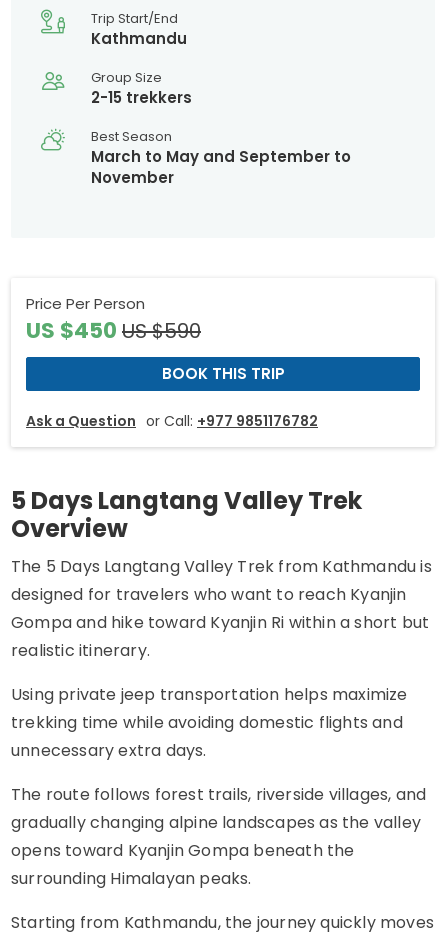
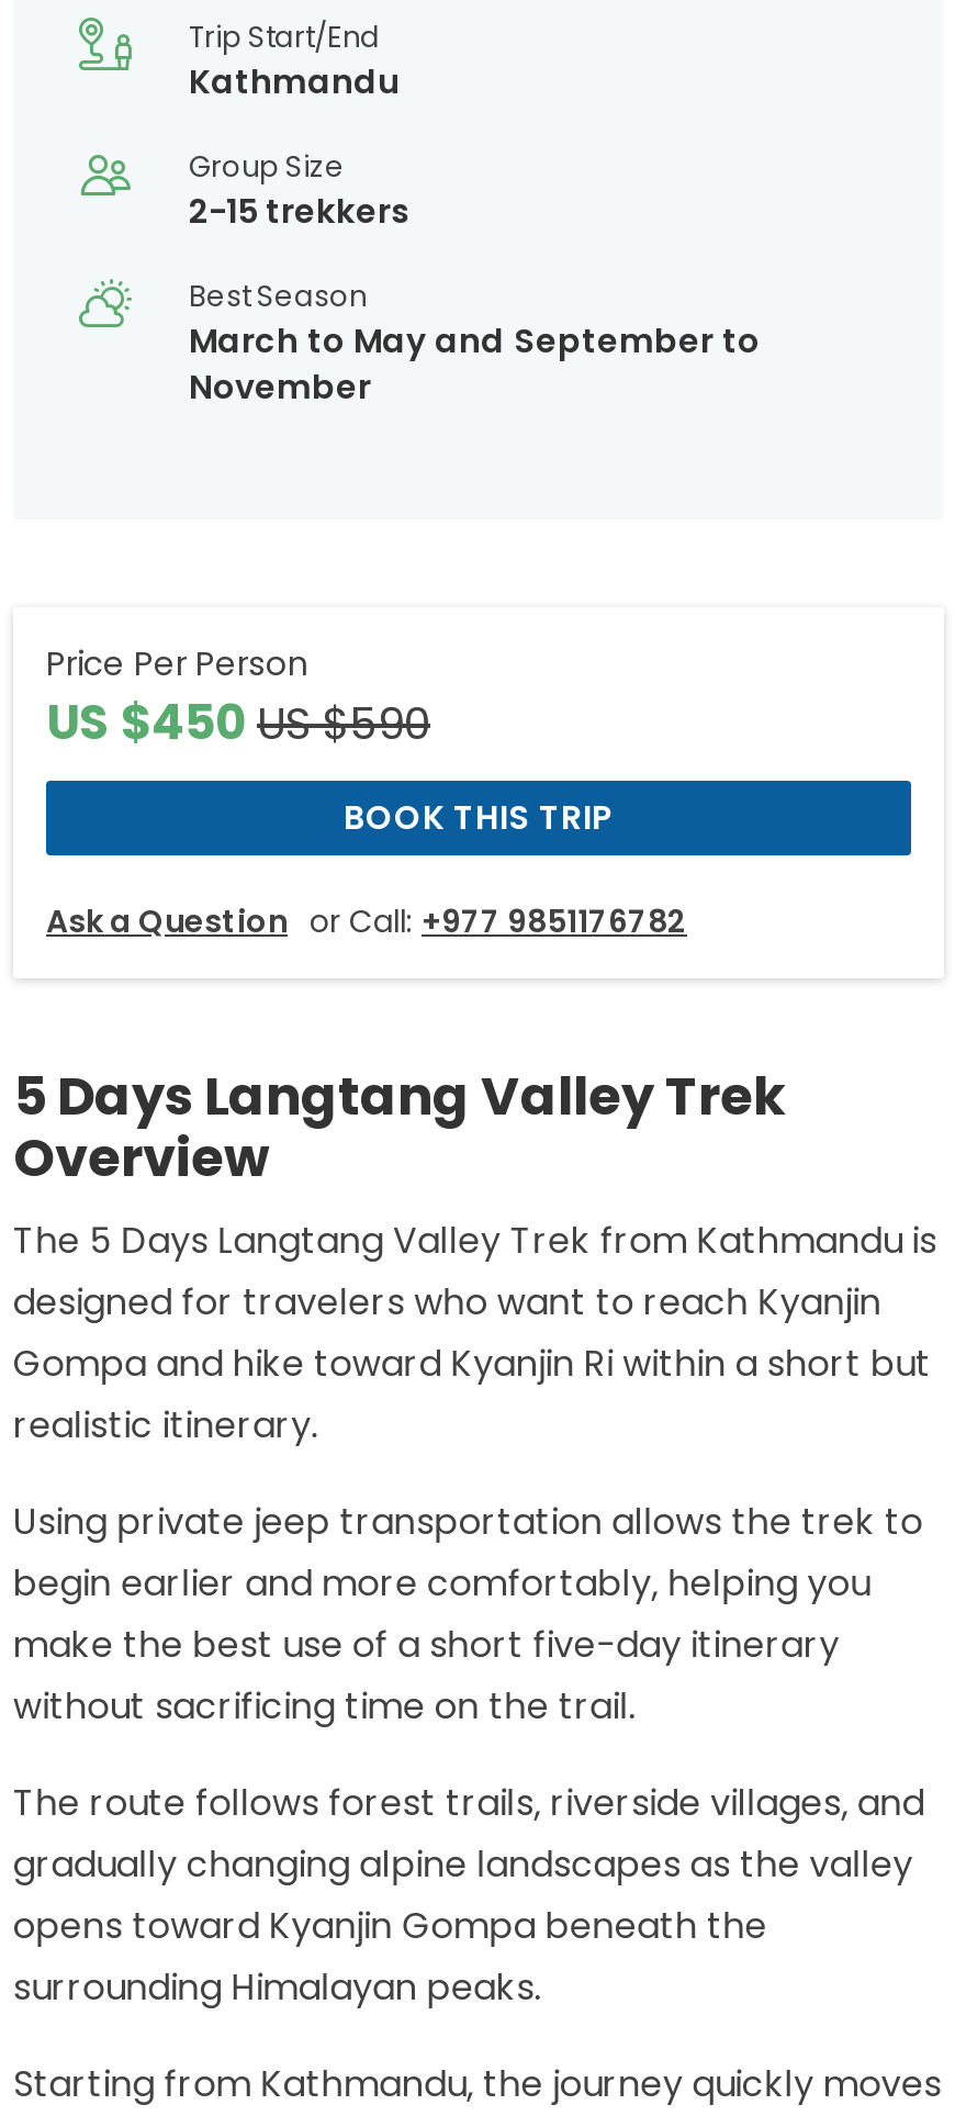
[11,683,408,762] Using private jeep transportation helps maximize | trekking time while avoiding domestic flights and | unnecessary extra days. -> [13,1497,923,1732] Using private jeep transportation allows the trek to | begin earlier and more comfortably, helping you | make the best use of a short five-day itinerary | without sacrificing time on the trail.

